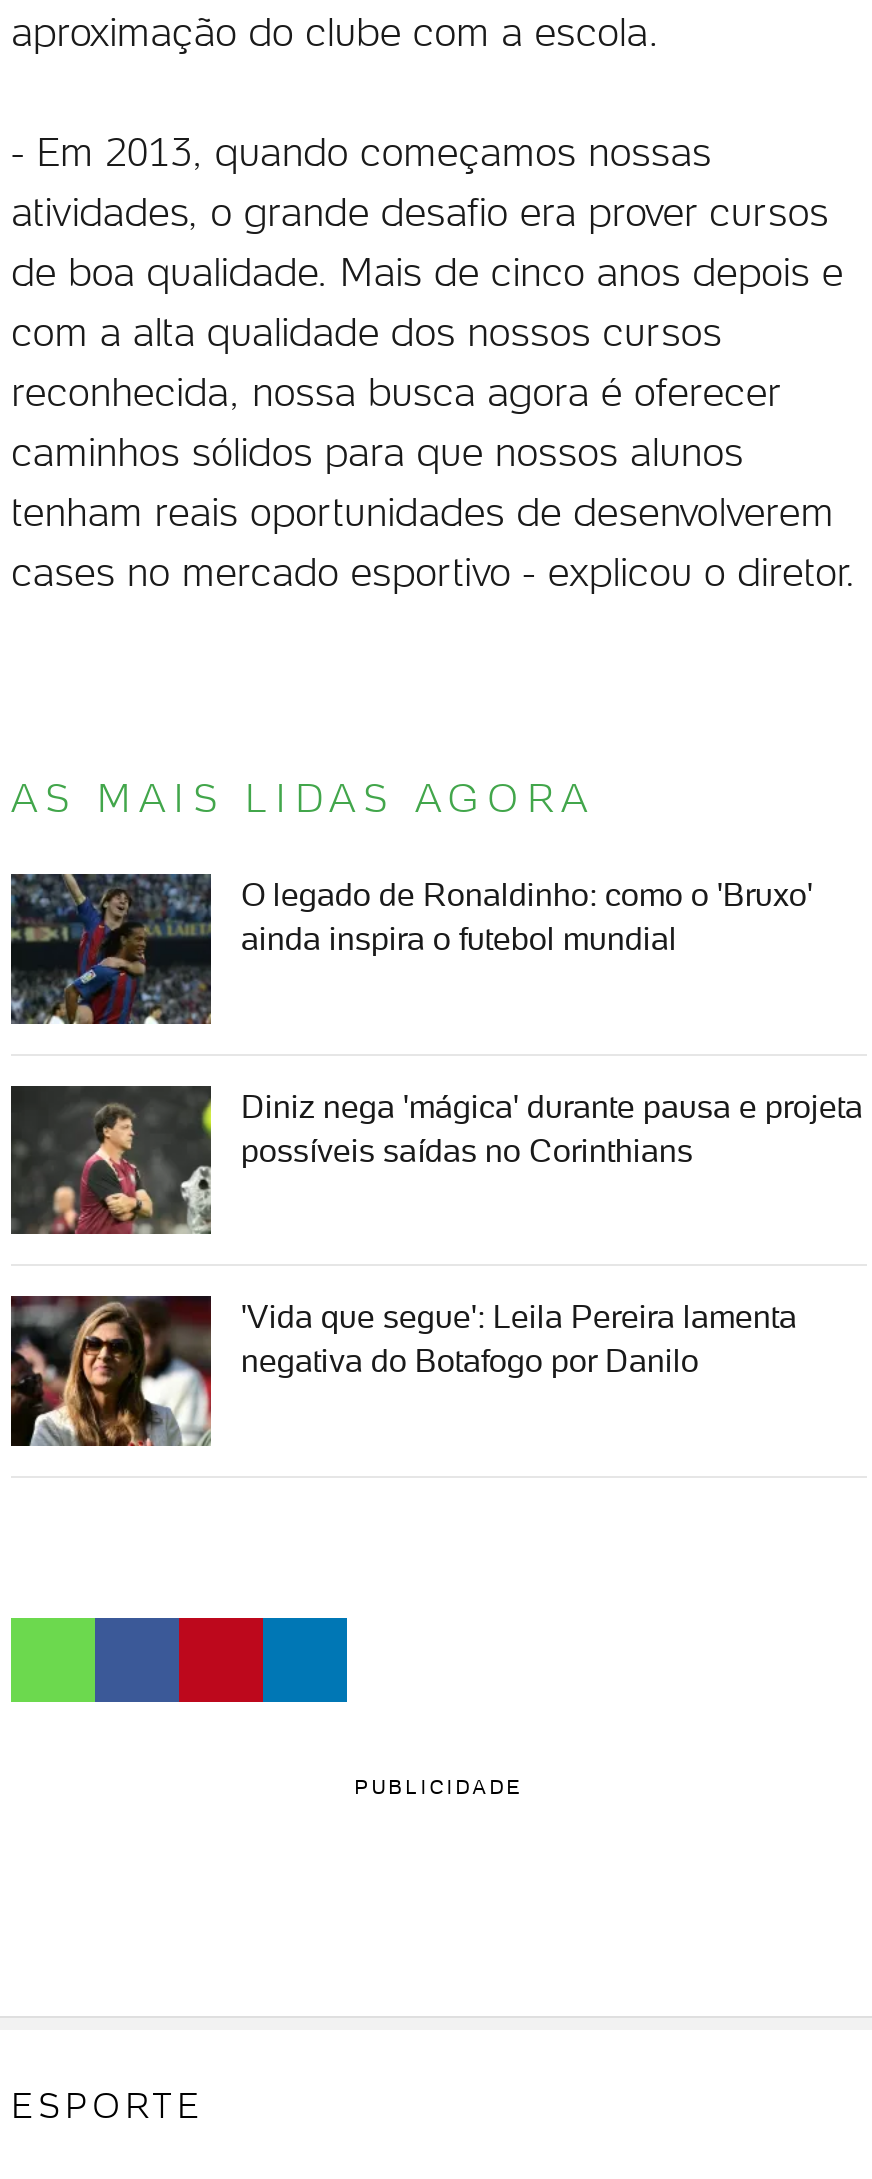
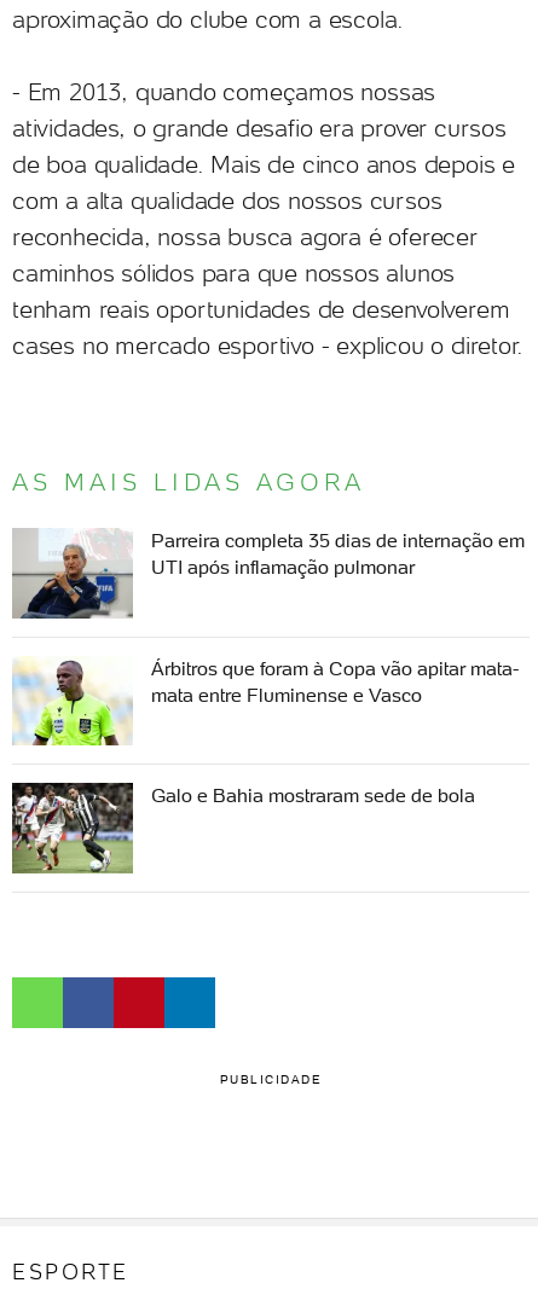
[9,872,813,1026] [image] | O legado de Ronaldinho: como o 'Bruxo' | ainda inspira o futebol mundial -> [12,528,525,620] [image] | Parreira completa 35 dias de internação em | UTI após inflamação pulmonar
[9,1084,863,1236] [image] | Diniz nega 'mágica' durante pausa e projeta | possíveis saídas no Corinthians -> [12,656,519,747] [image] | Árbitros que foram à Copa vão apitar mata- | mata entre Fluminense e Vasco
[9,1296,797,1448] [image] | 'Vida que segue': Leila Pereira lamenta | negativa do Botafogo por Danilo -> [11,783,475,875] [image] | Galo e Bahia mostraram sede de bola

